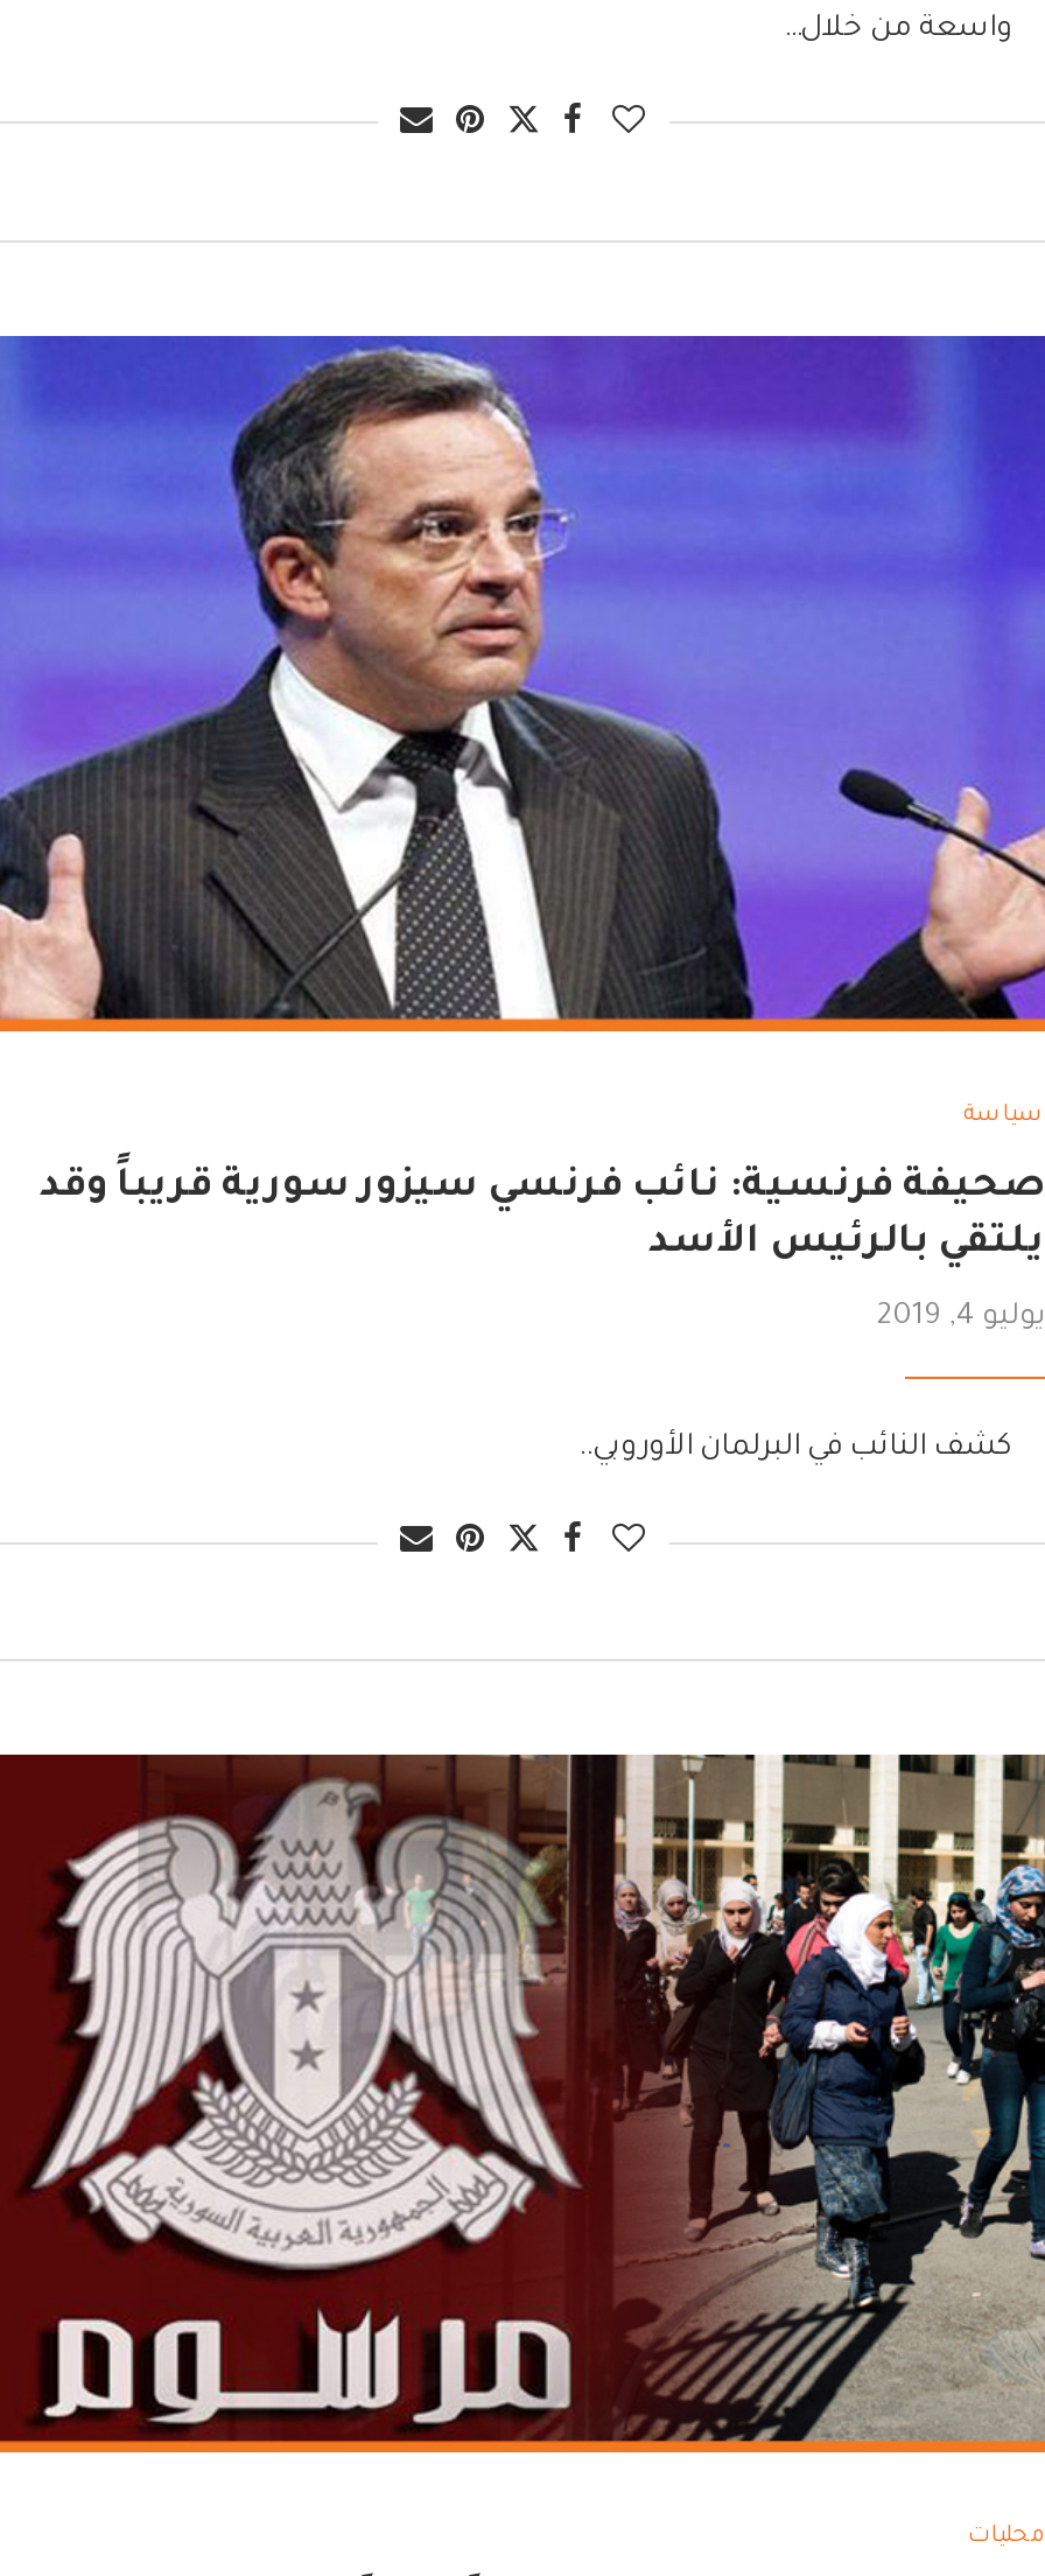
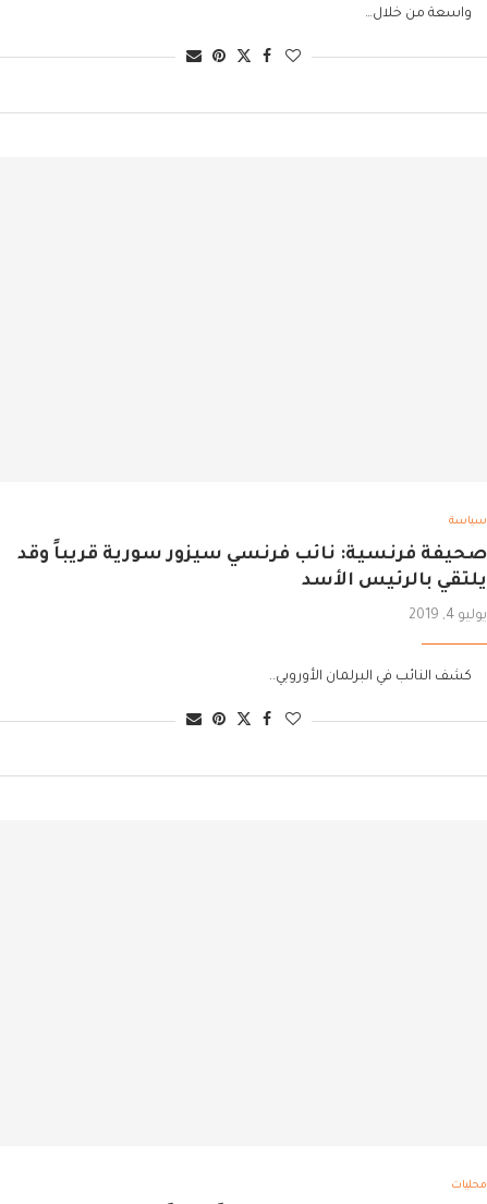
[7,334,1038,1034] [image] -> none
[7,1752,1038,2455] [image] -> none

